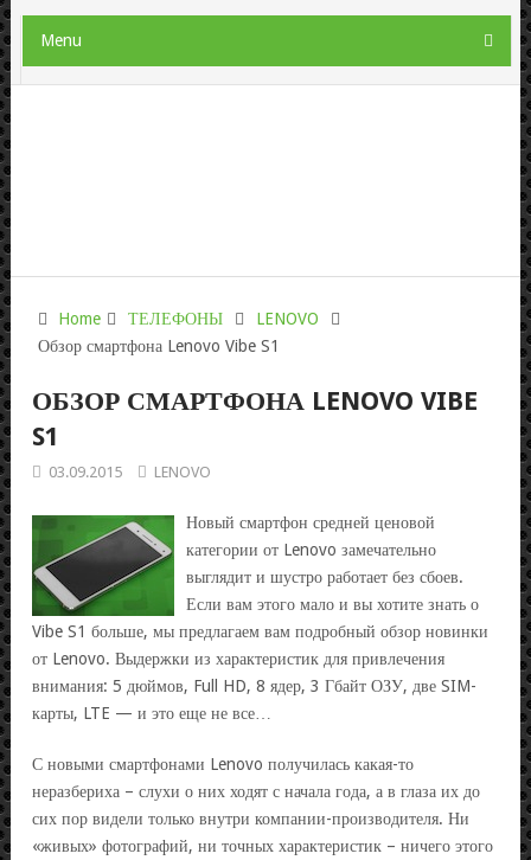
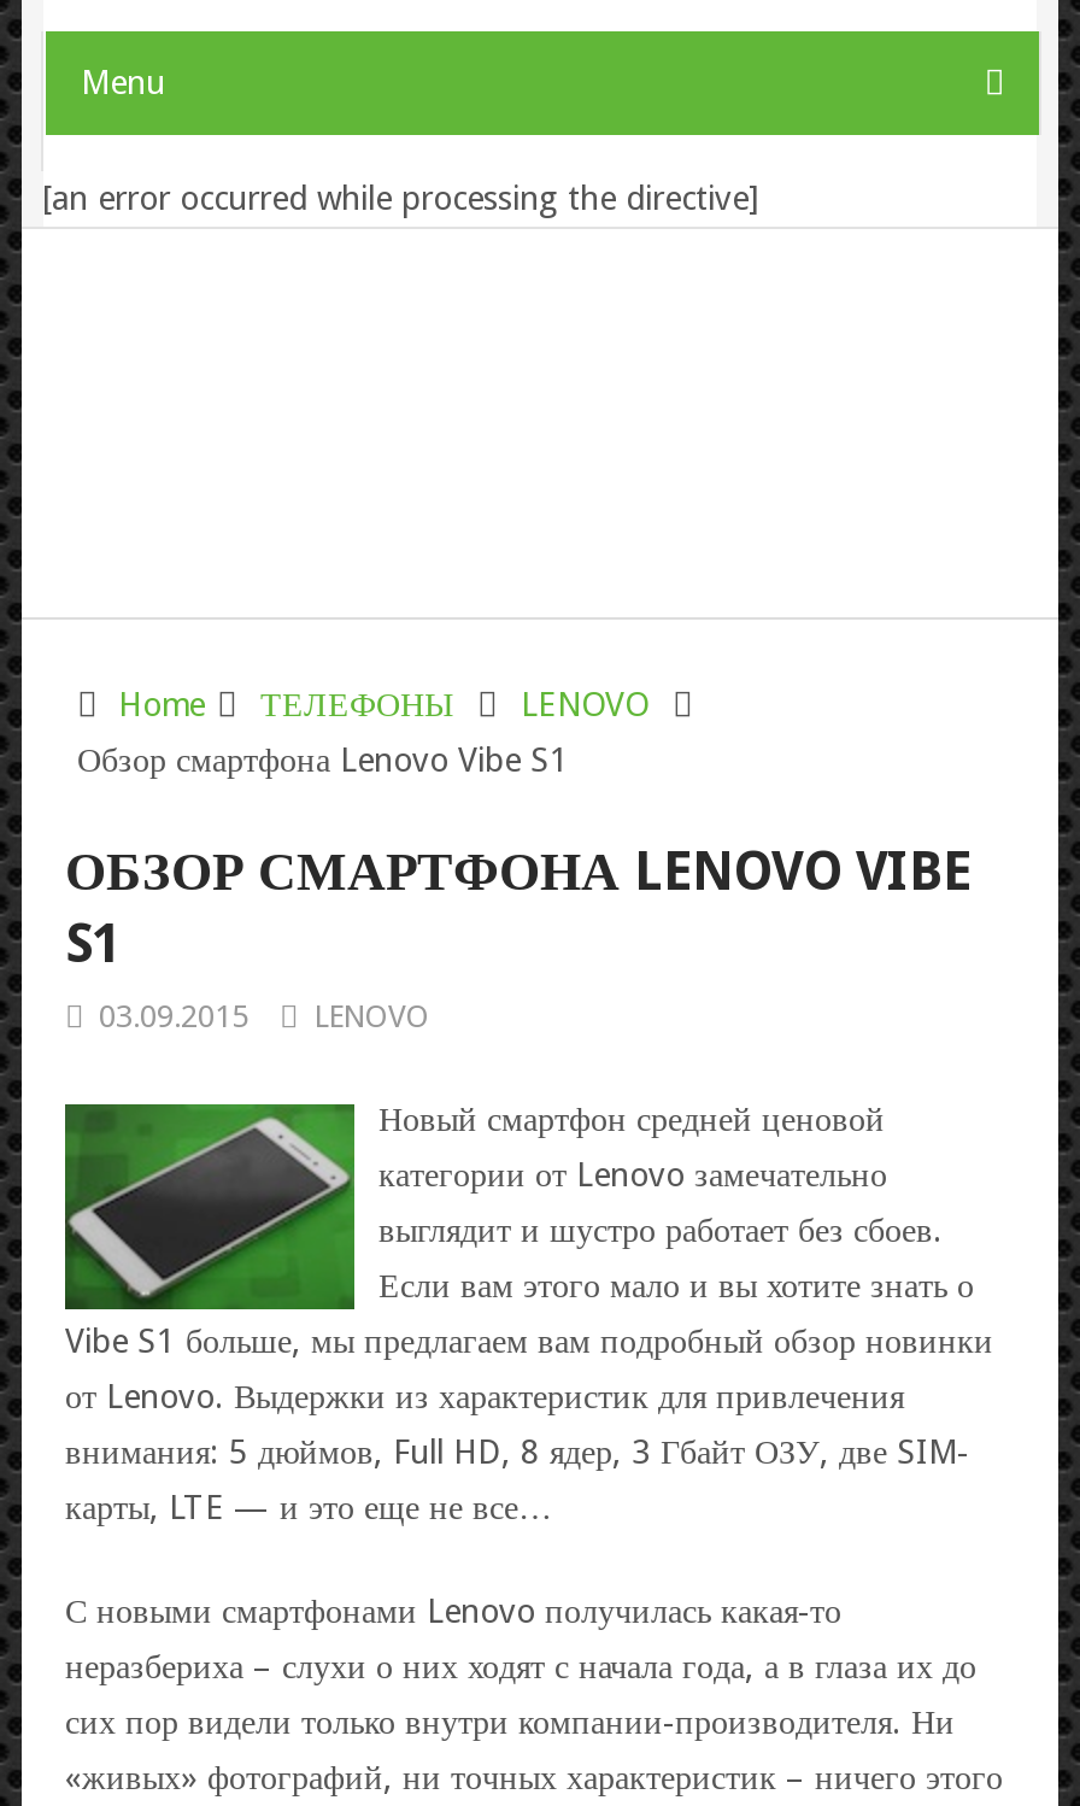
none -> [42,178,758,217] [an error occurred while processing the directive]

